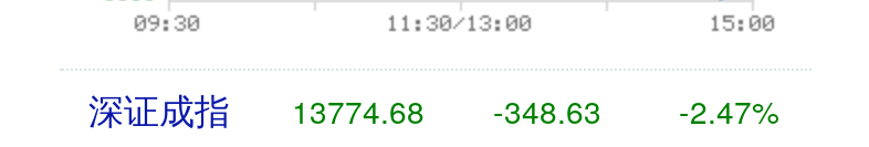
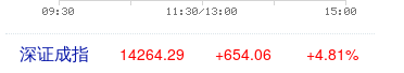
[292,88,425,132] 13774.68 -> [119,43,185,64] 14264.29
[493,88,601,132] -348.63 -> [215,43,272,64] +654.06
[679,88,778,132] -2.47% -> [306,43,358,64] +4.81%

